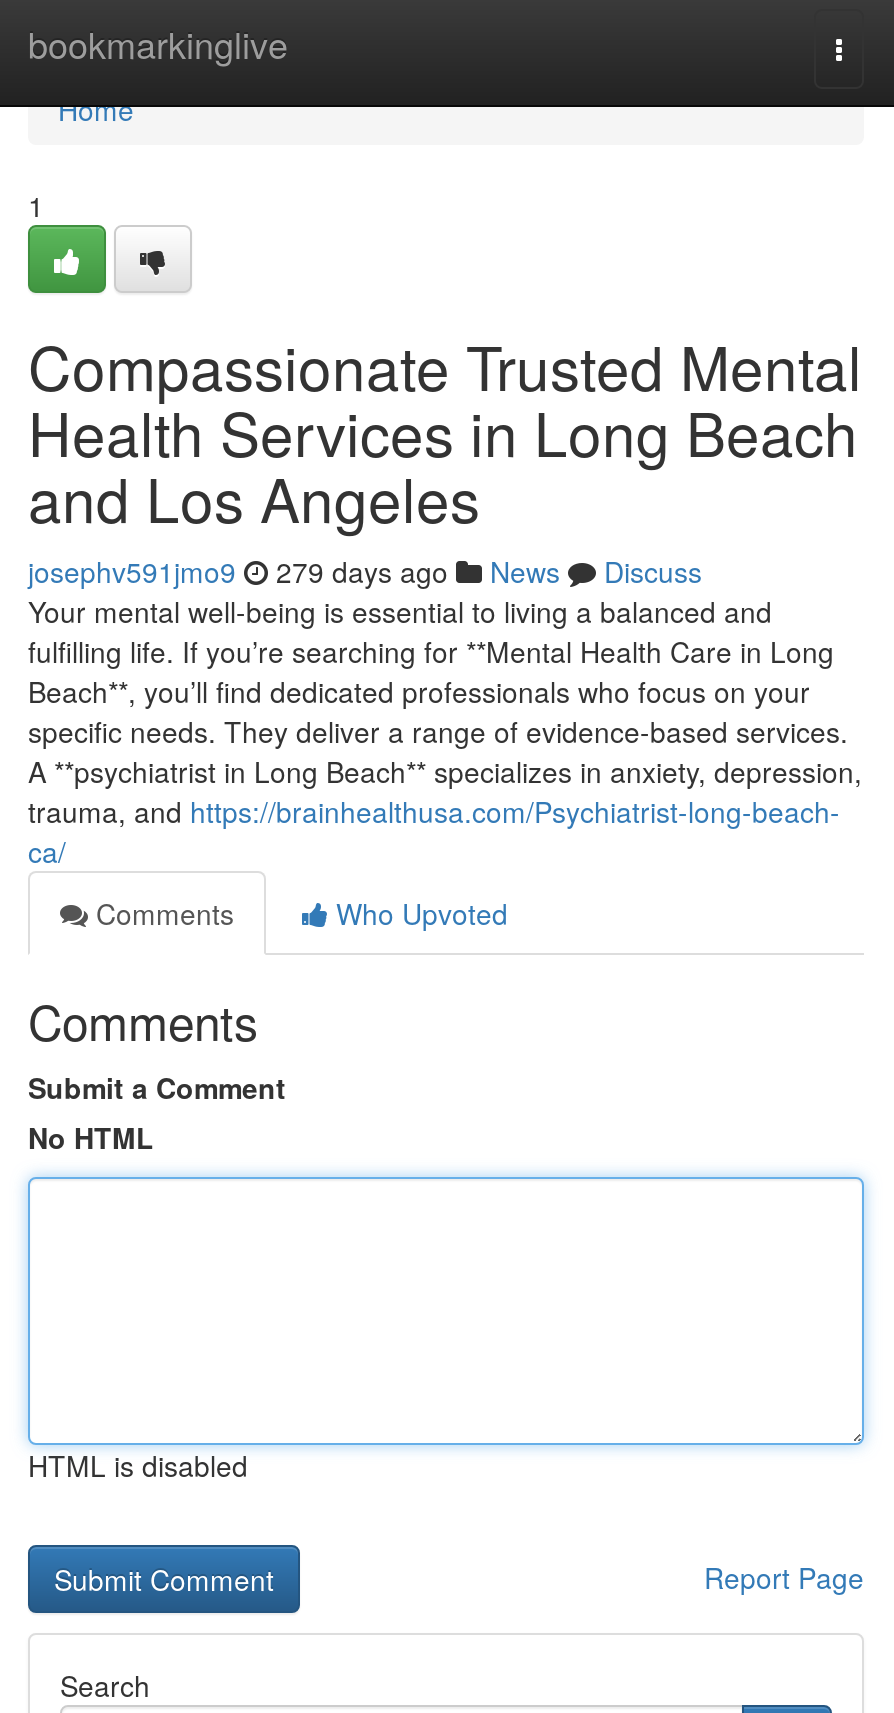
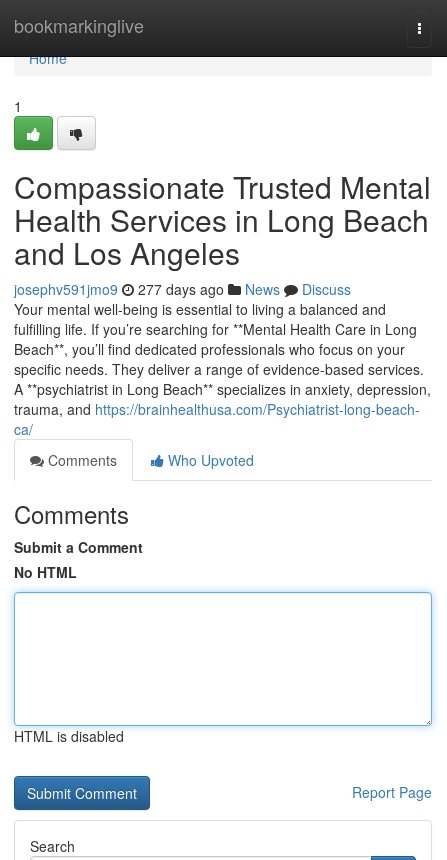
[28,551,702,591] josephv591jmo9 279 days ago News Discuss -> [14,279,351,299] josephv591jmo9 277 days ago News Discuss

